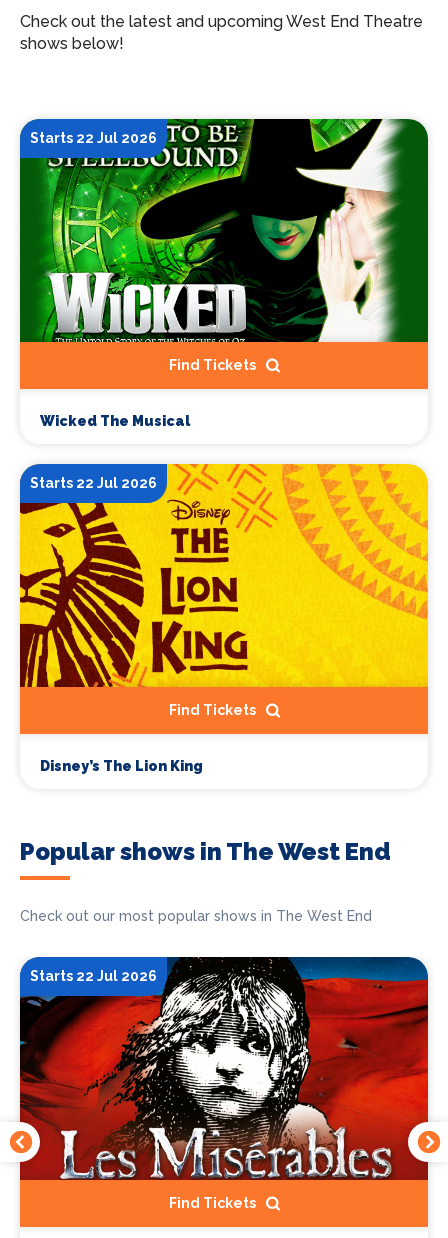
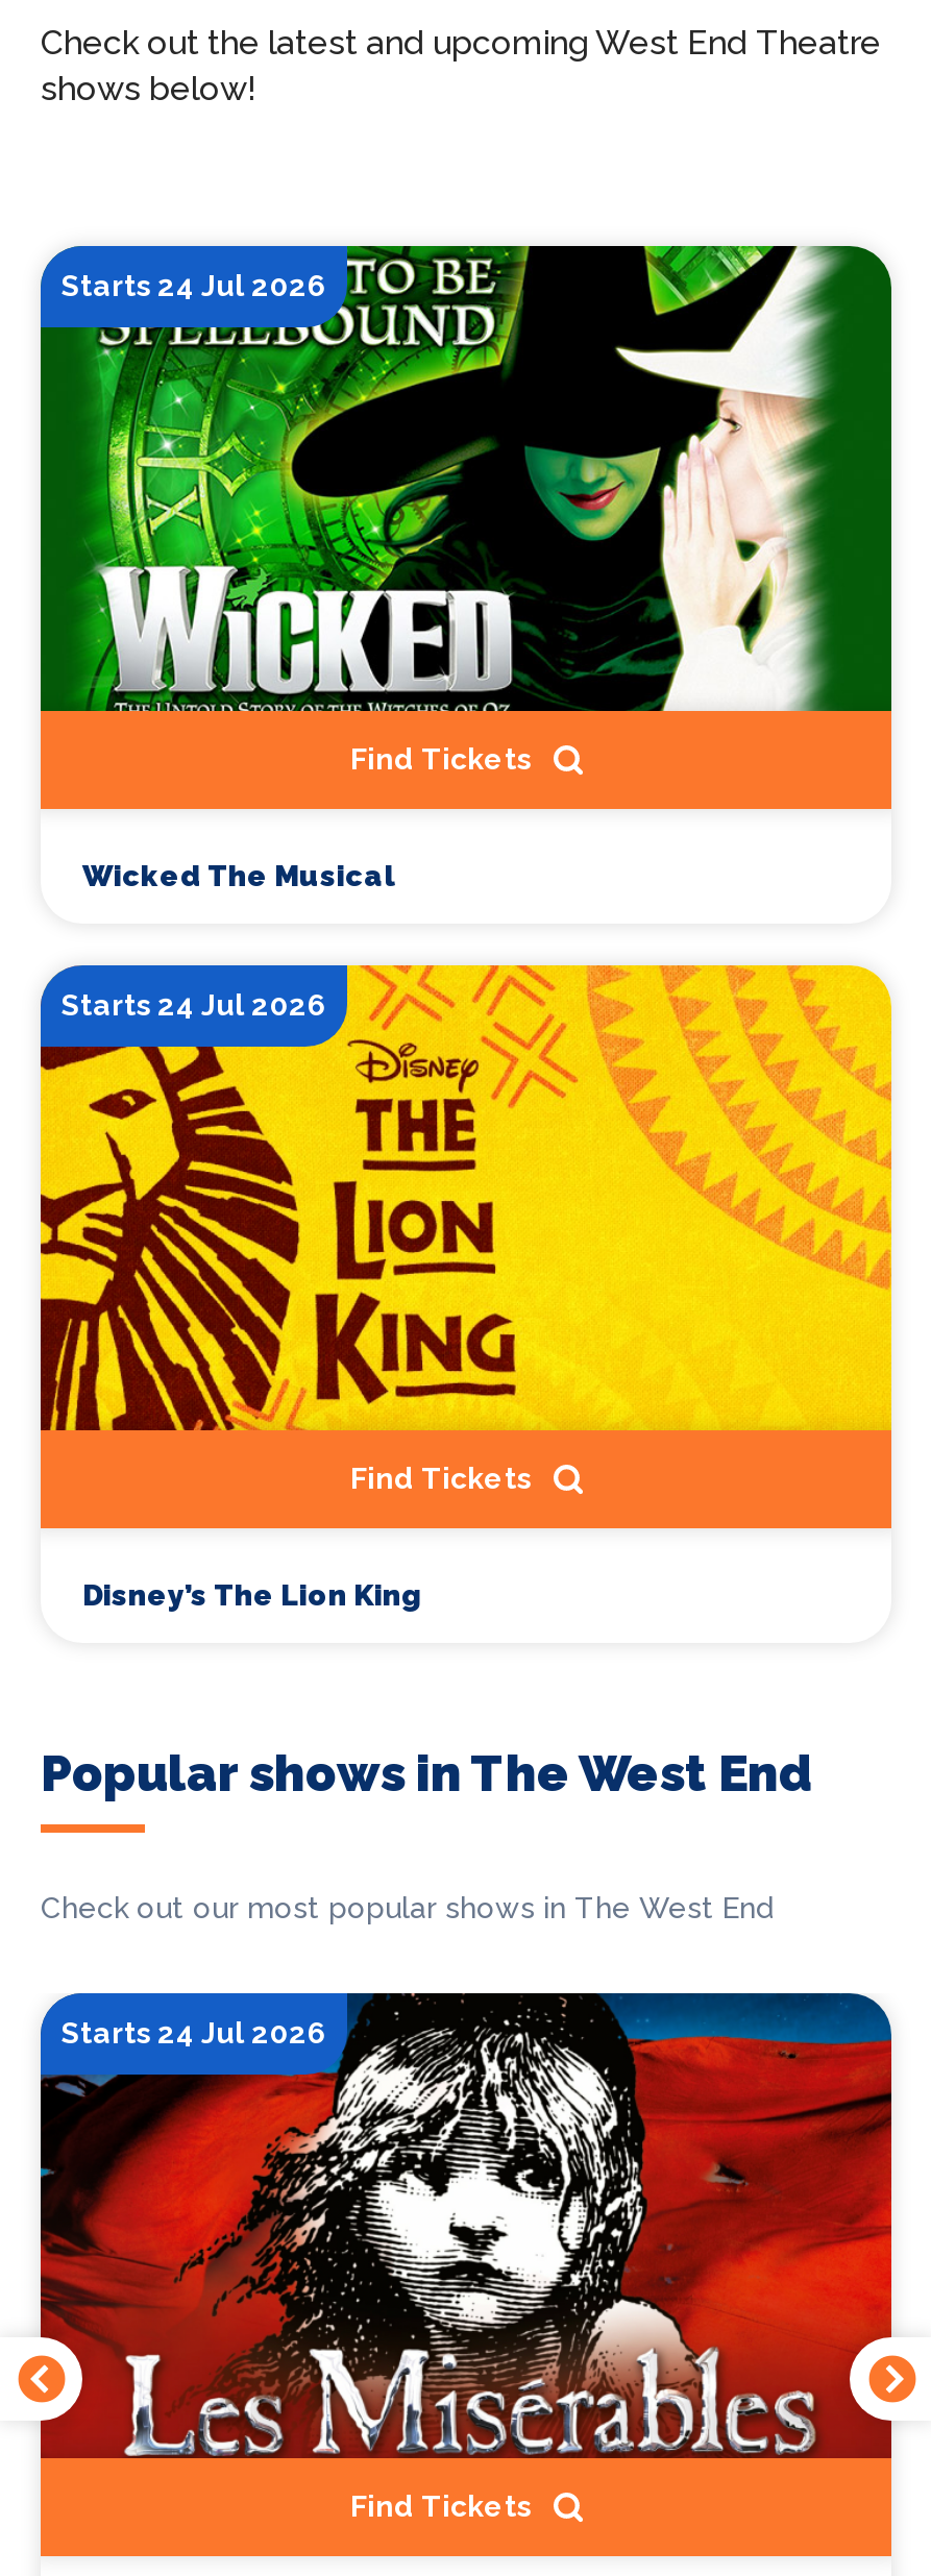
[30,130,157,146] Starts 22 Jul 2026 -> [62,269,326,302] Starts 24 Jul 2026
[30,475,157,491] Starts 22 Jul 2026 -> [62,988,326,1022] Starts 24 Jul 2026
[30,968,157,984] Starts 22 Jul 2026 -> [62,2017,326,2050] Starts 24 Jul 2026

